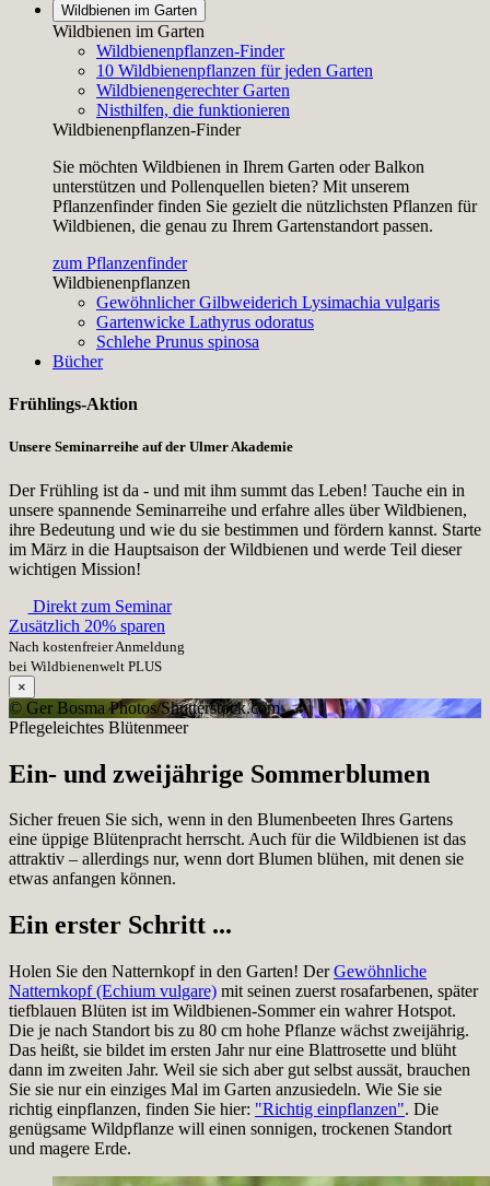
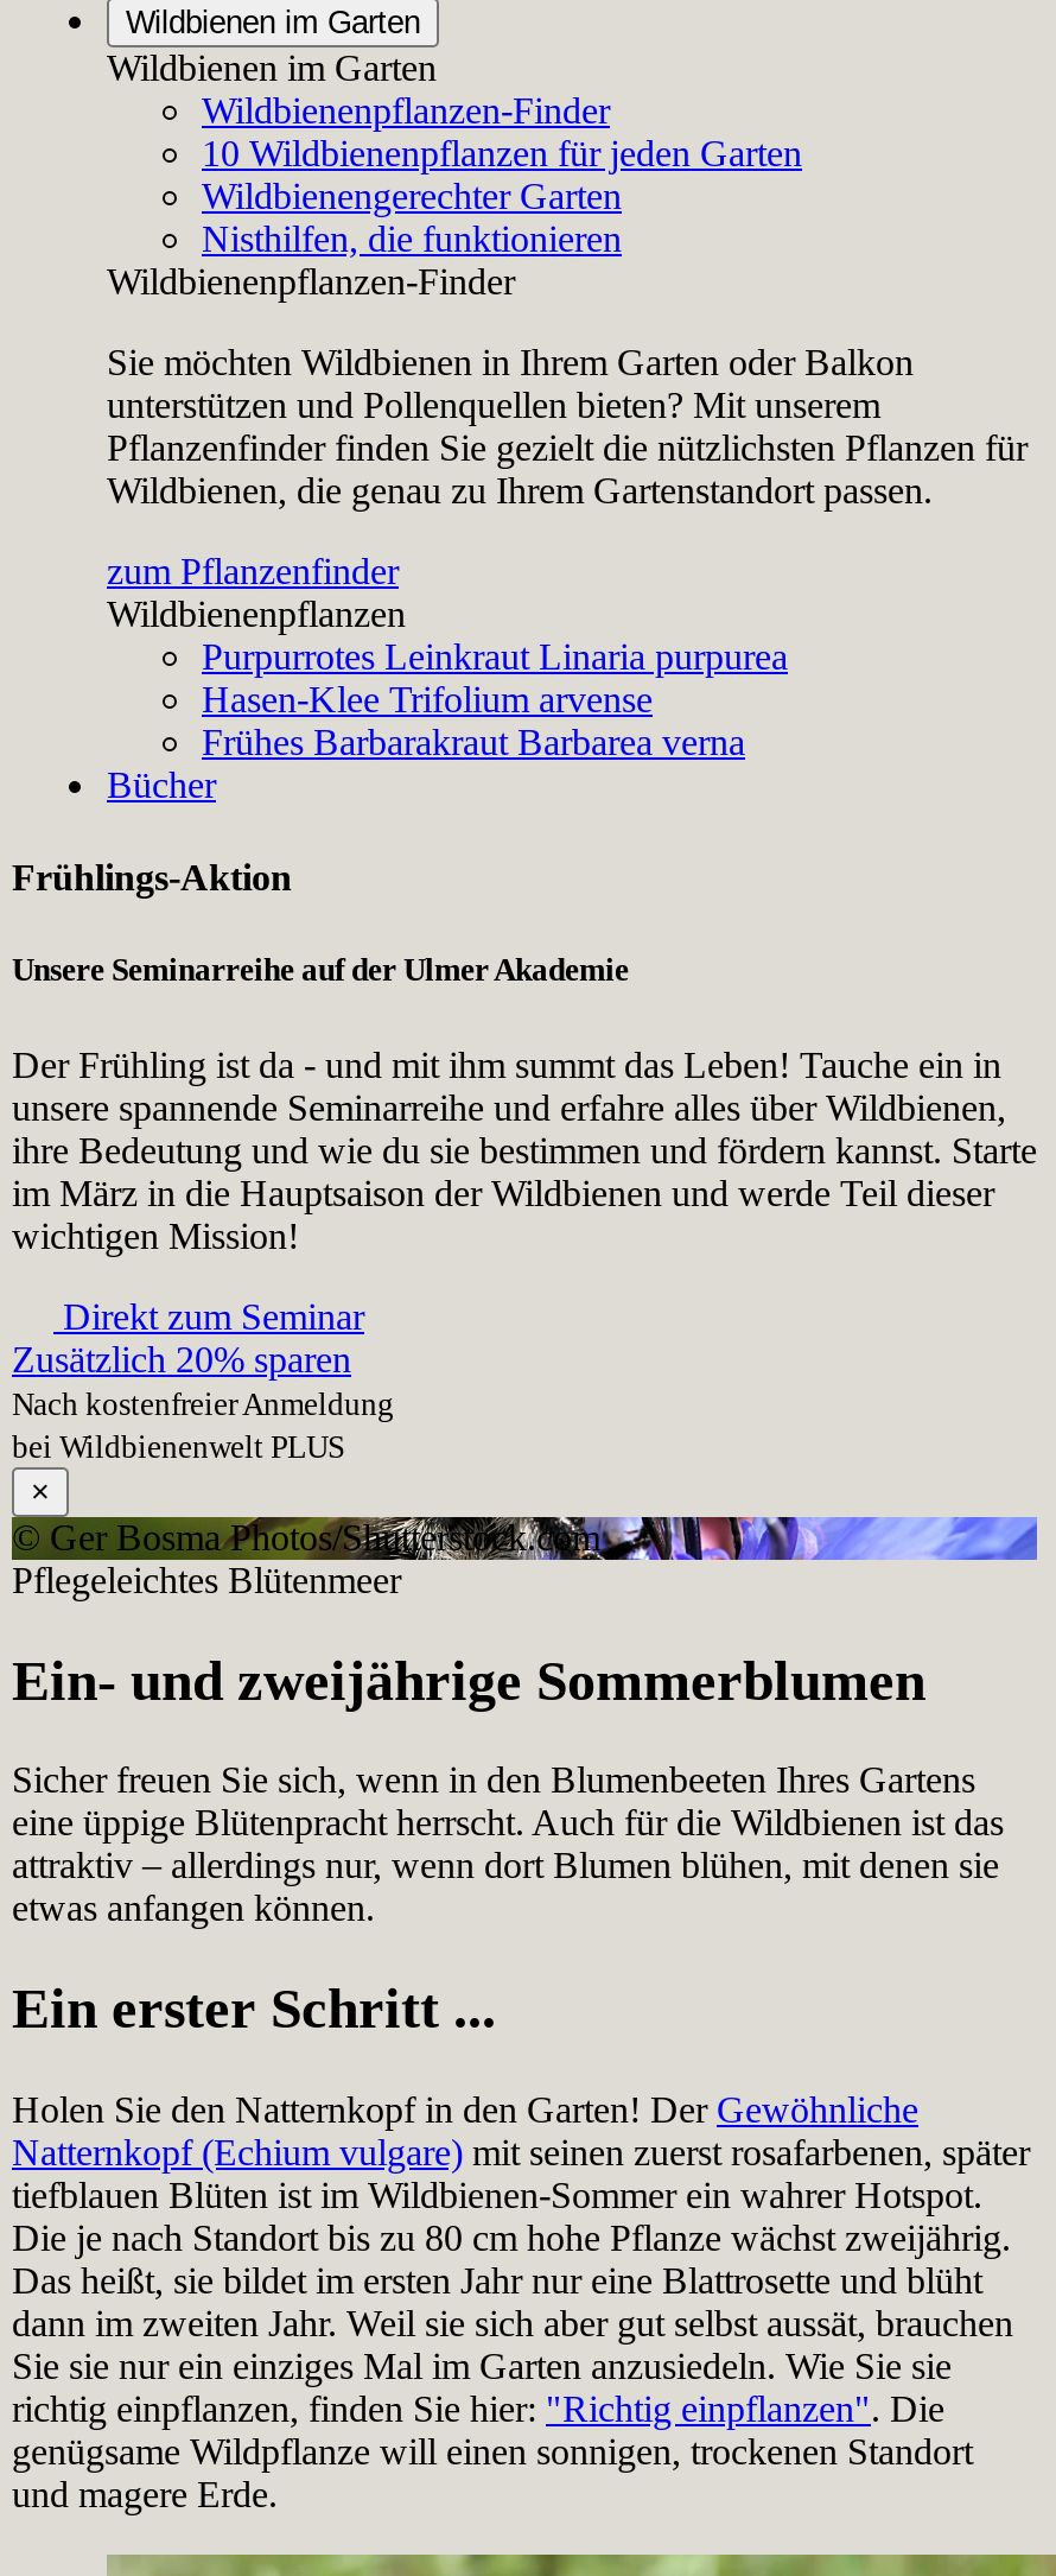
[96,293,440,351] Gewöhnlicher Gilbweiderich Lysimachia vulgaris | Gartenwicke Lathyrus odoratus | Schlehe Prunus spinosa -> [202,636,788,762] Purpurrotes Leinkraut Linaria purpurea | Hasen-Klee Trifolium arvense | Frühes Barbarakraut Barbarea verna

